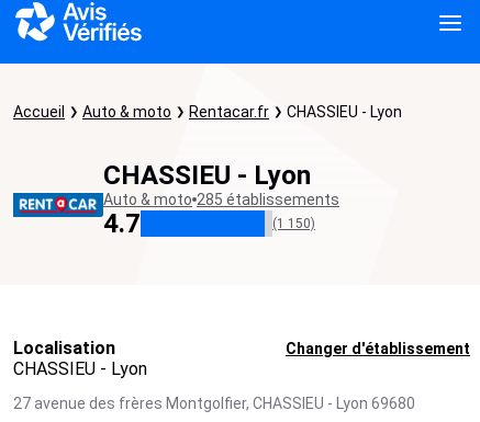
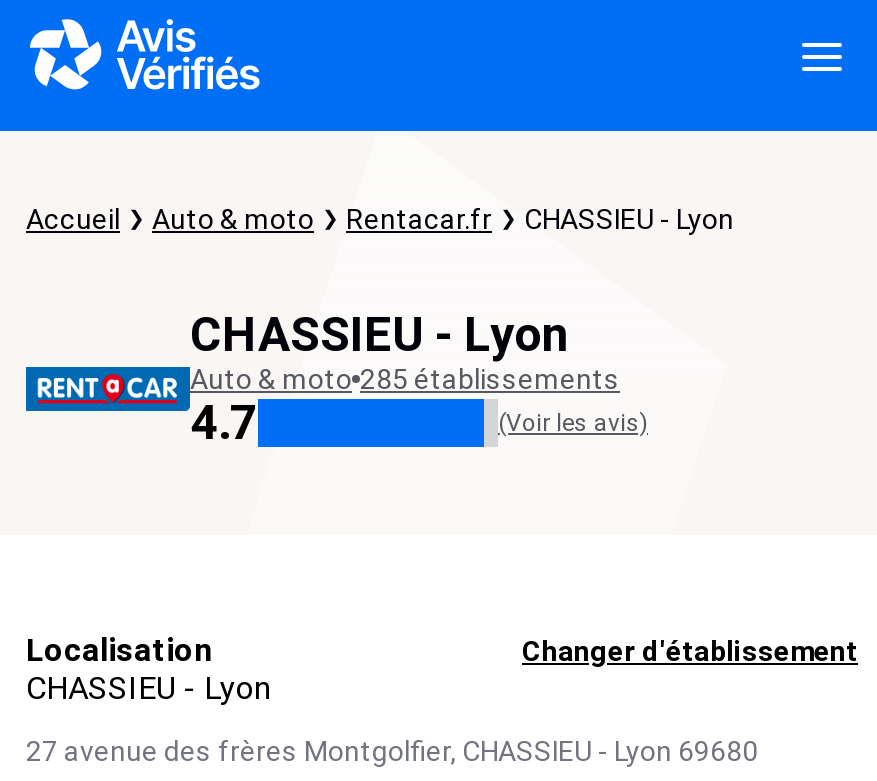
[272,216,315,231] (1 150) -> [498,409,648,437] (Voir les avis)

